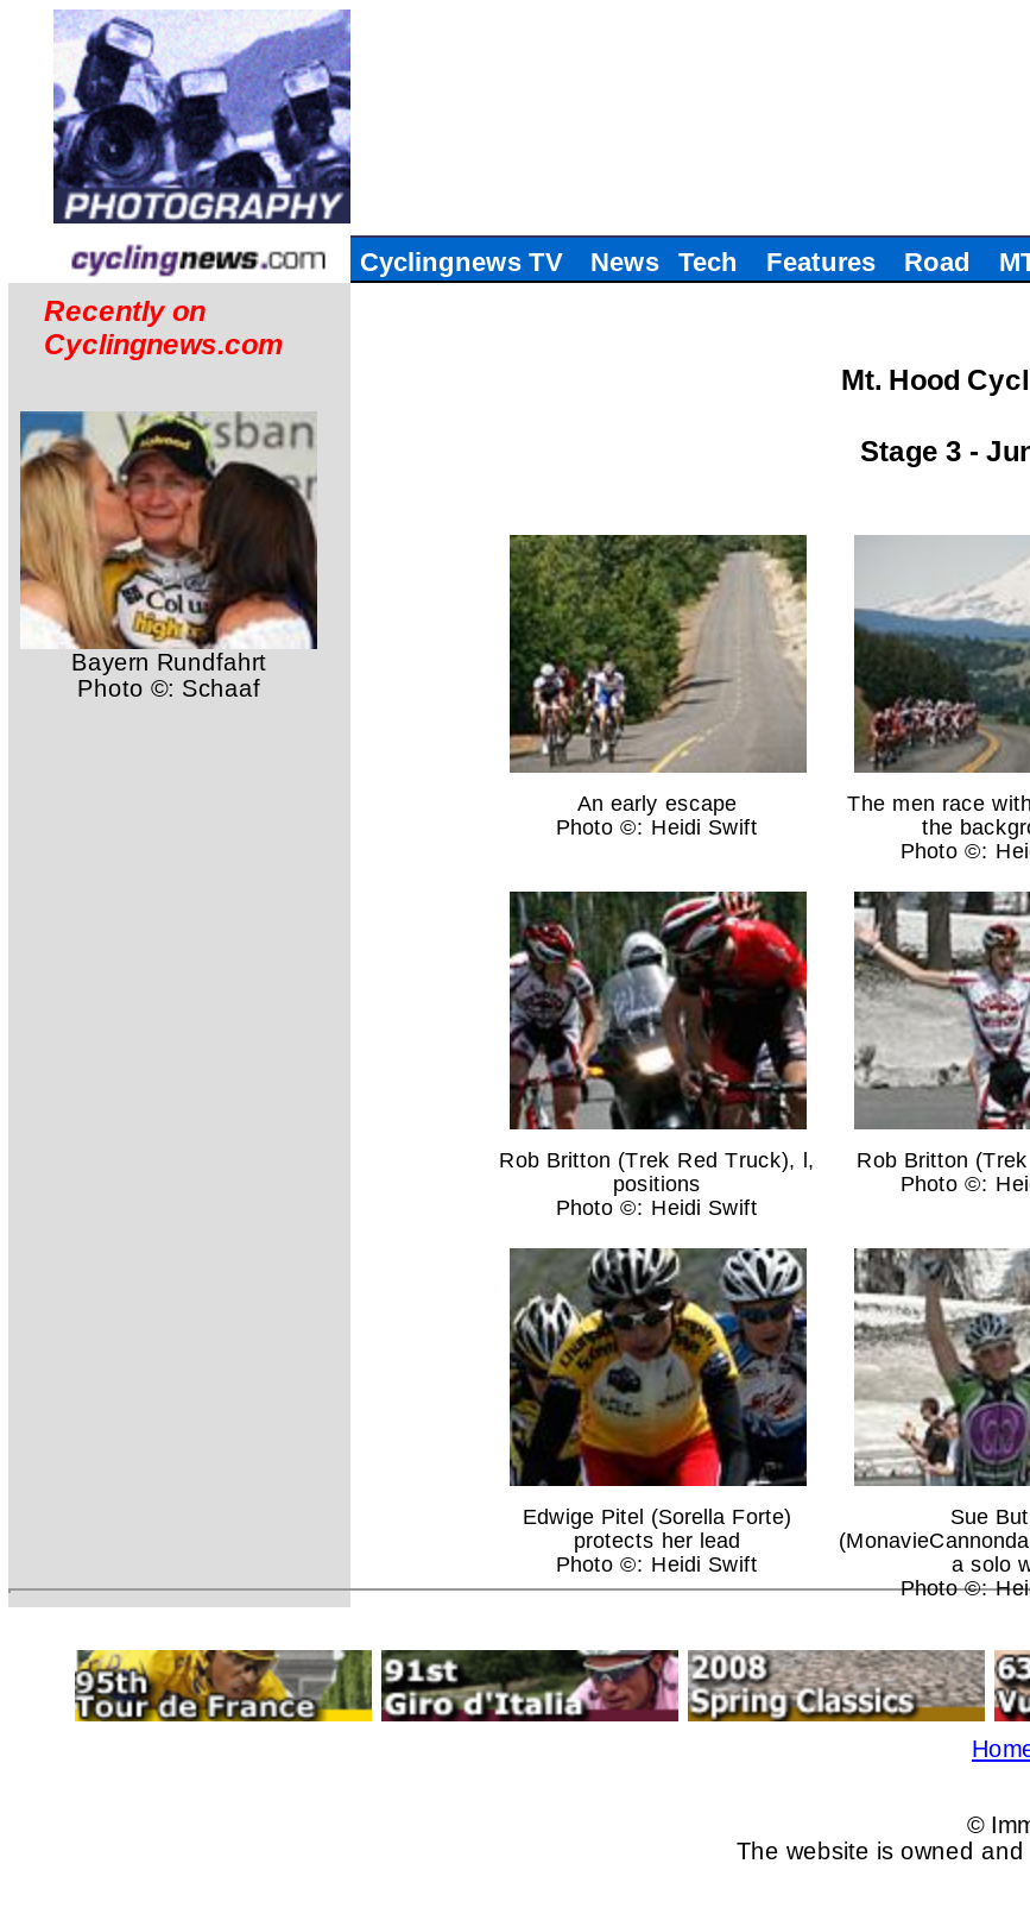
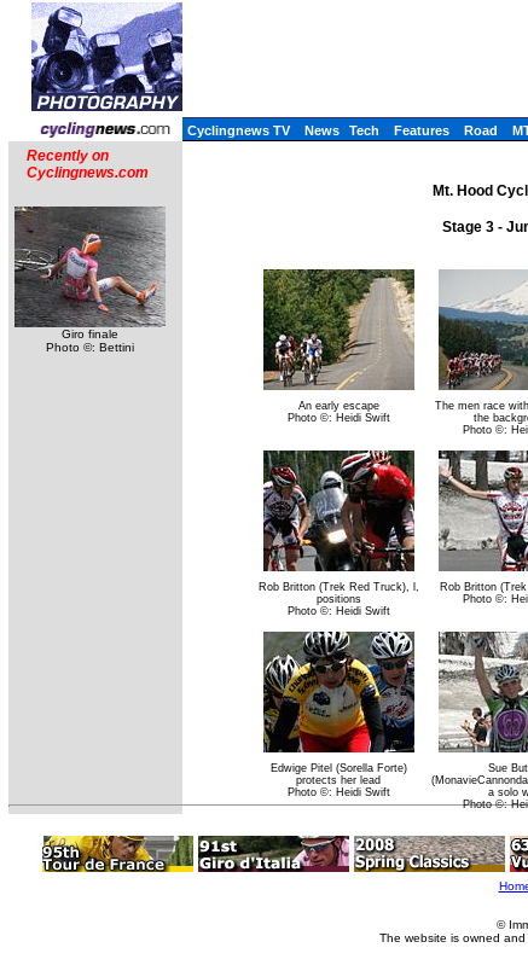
[18,409,320,701] [image] | Bayern Rundfahrt | Photo ©: Schaaf -> [13,205,166,354] [image] | Giro finale | Photo ©: Bettini

